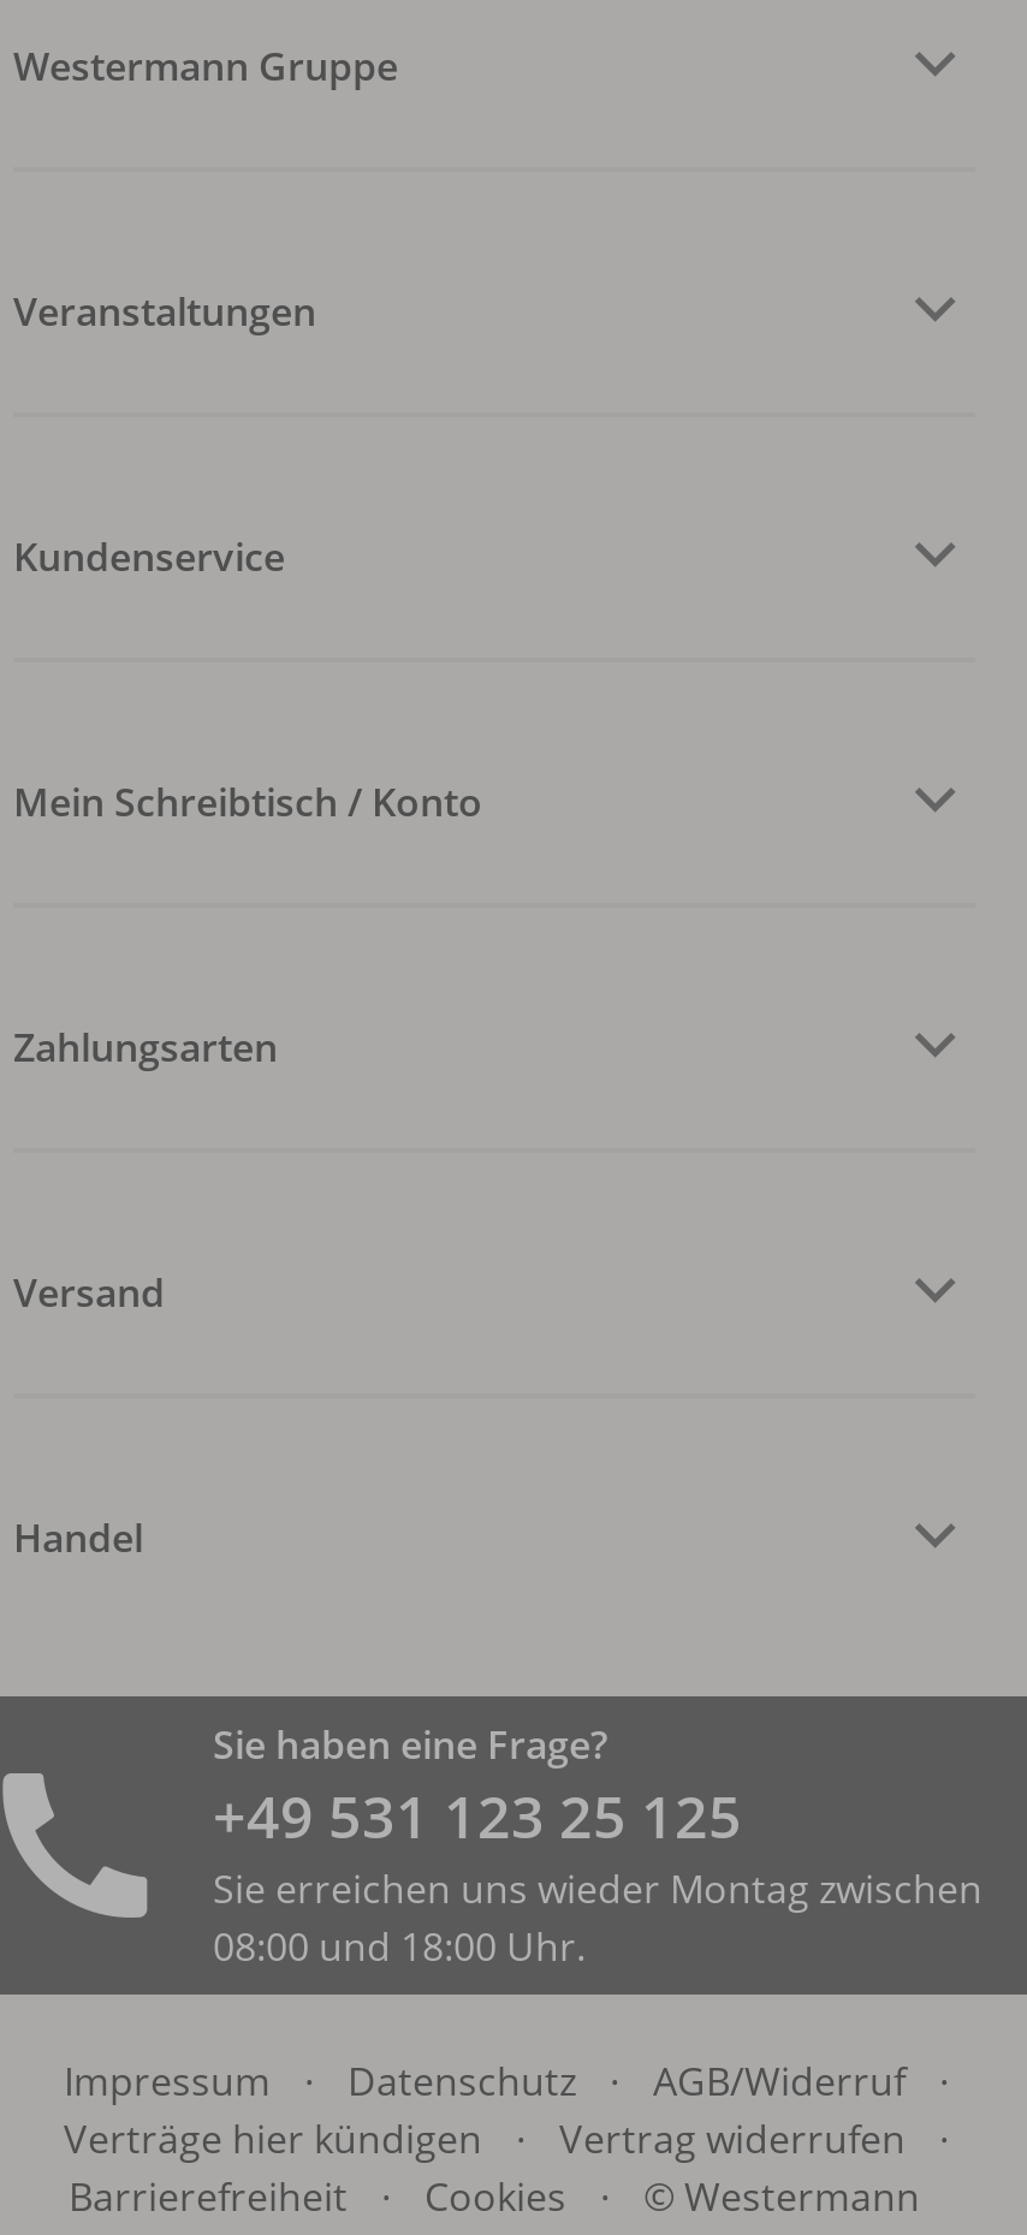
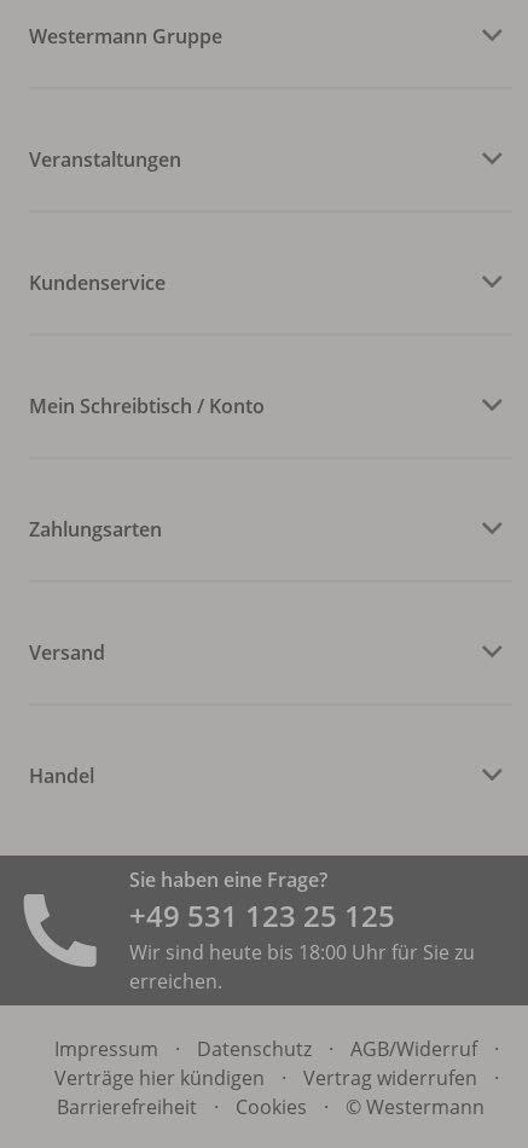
[213,1861,983,1972] Sie erreichen uns wieder Montag zwischen | 08:00 und 18:00 Uhr. -> [129,938,475,994] Wir sind heute bis 18:00 Uhr für Sie zu | erreichen.

